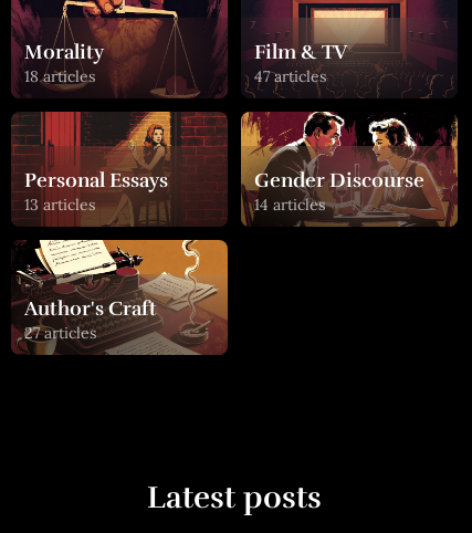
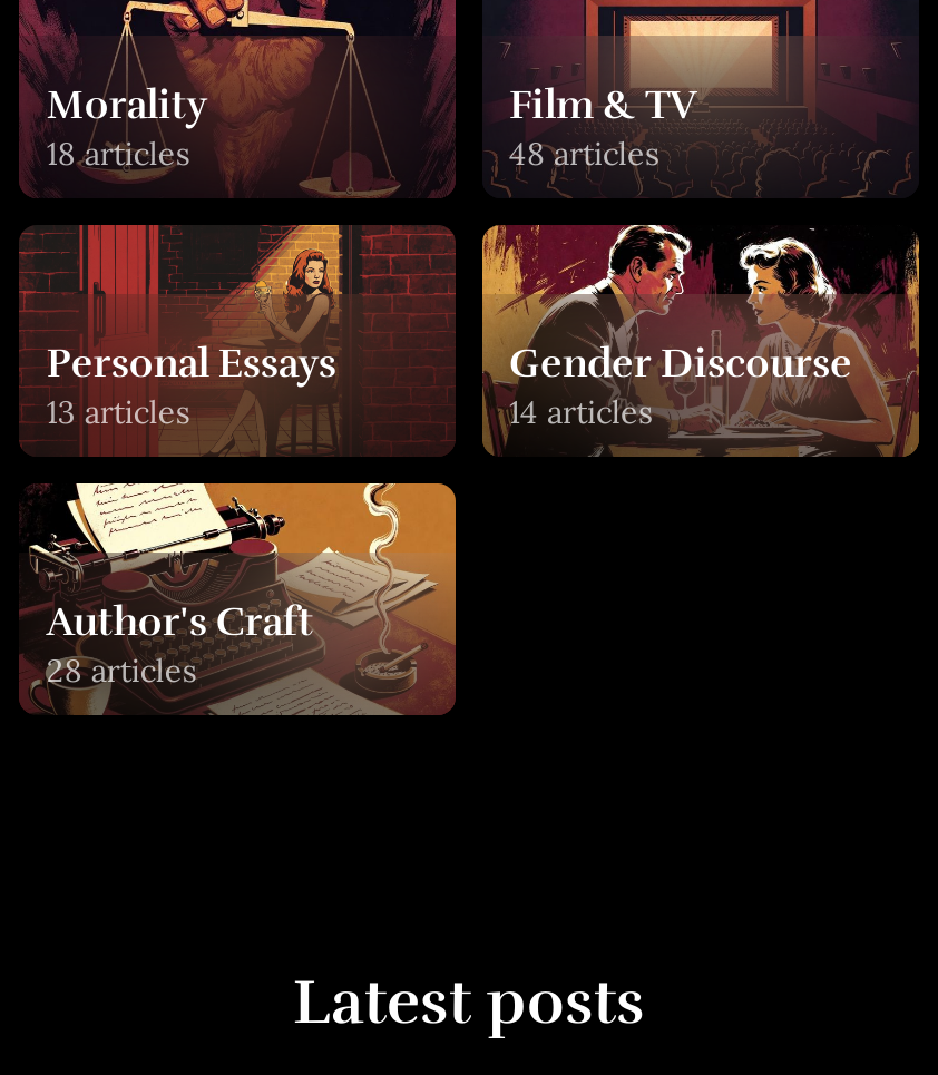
[254,66,326,86] 47 articles -> [509,134,658,174] 48 articles
[25,323,97,343] 27 articles -> [47,651,196,691] 28 articles

